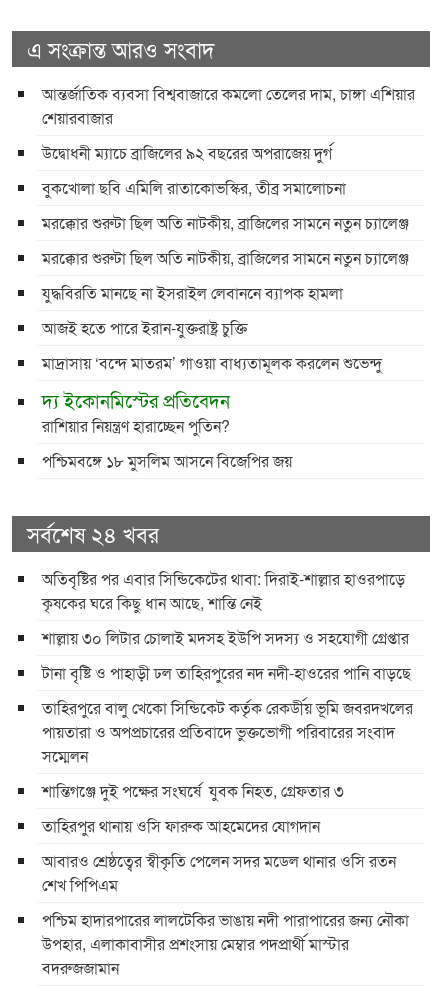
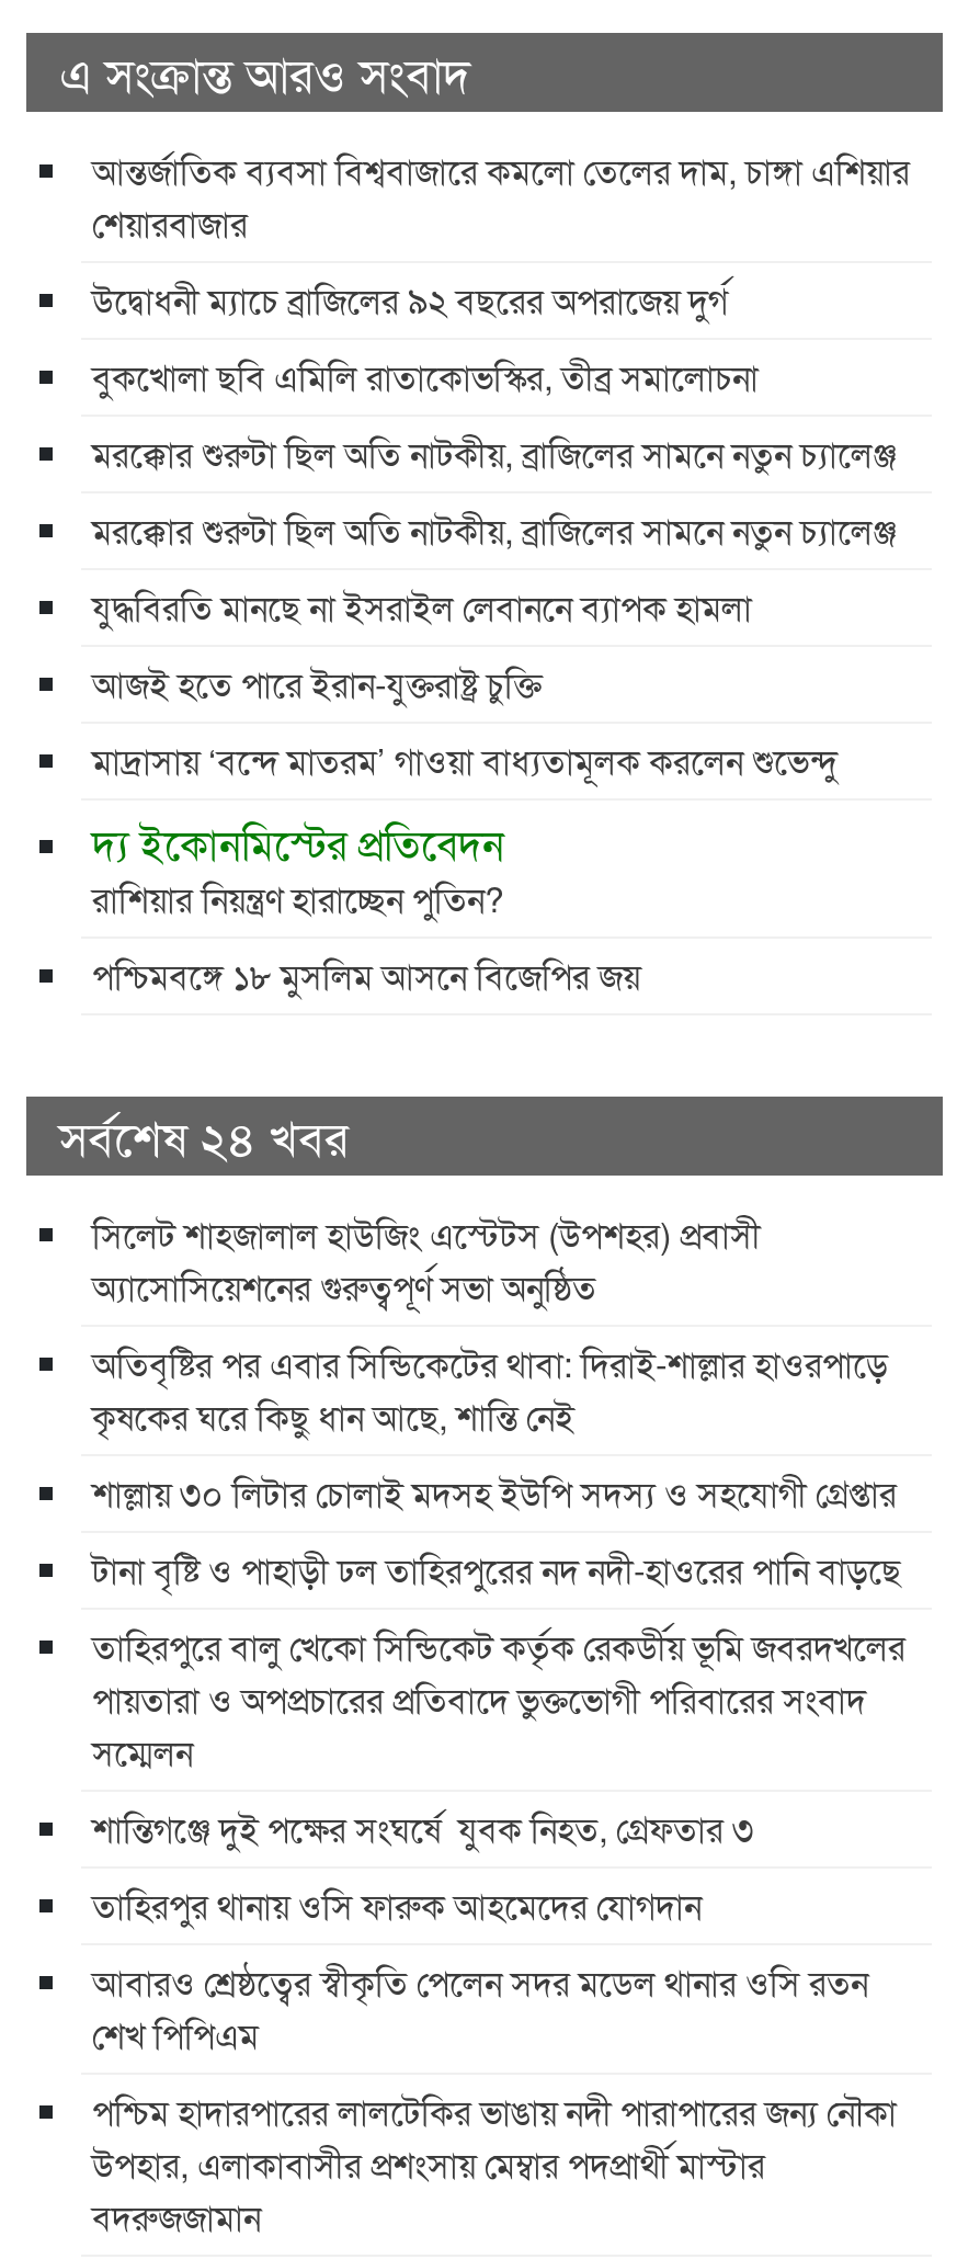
none -> [92,1209,761,1312] সিলেট শাহজালাল হাউজিং এস্টেটস (উপশহর) প্রবাসী | অ্যাসোসিয়েশনের গুরুত্বপূর্ণ সভা অনুষ্ঠিত

